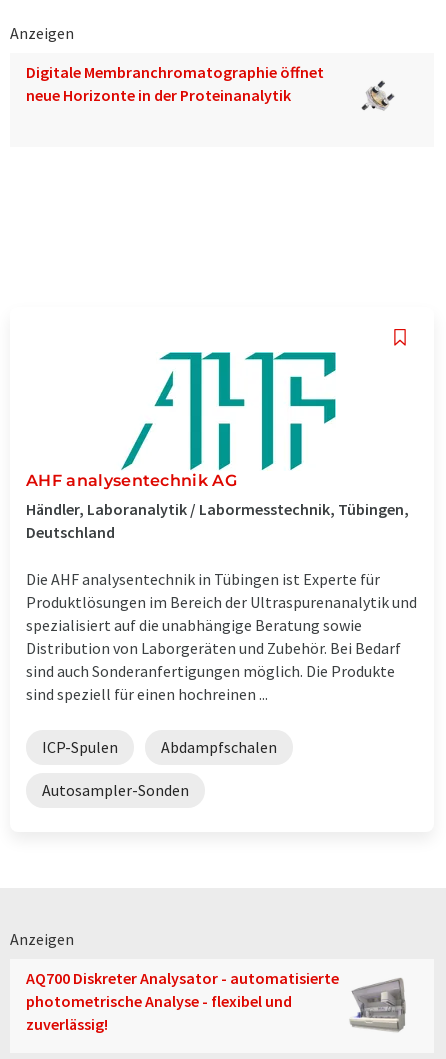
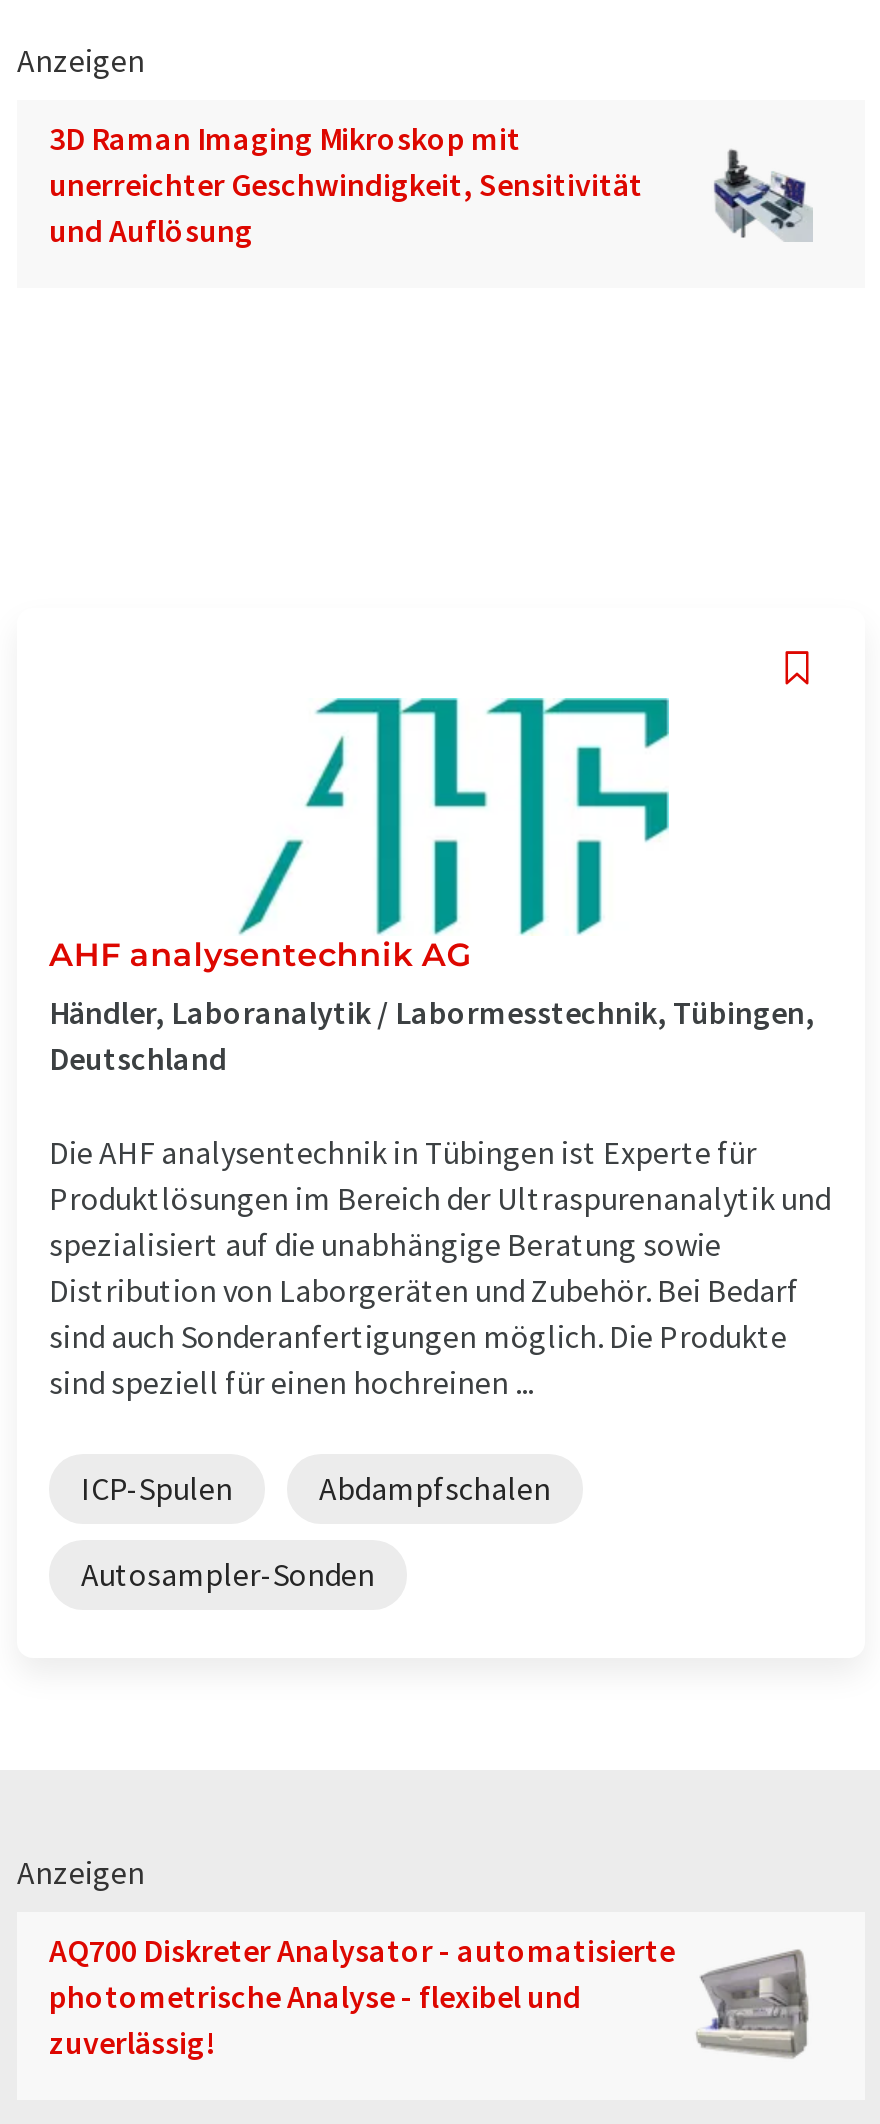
[26,62,407,123] [image] | Digitale Membranchromatographie öffnet | neue Horizonte in der Proteinanalytik -> [49,117,813,249] [image] | 3D Raman Imaging Mikroskop mit | unerreichter Geschwindigkeit, Sensitivität | und Auflösung

